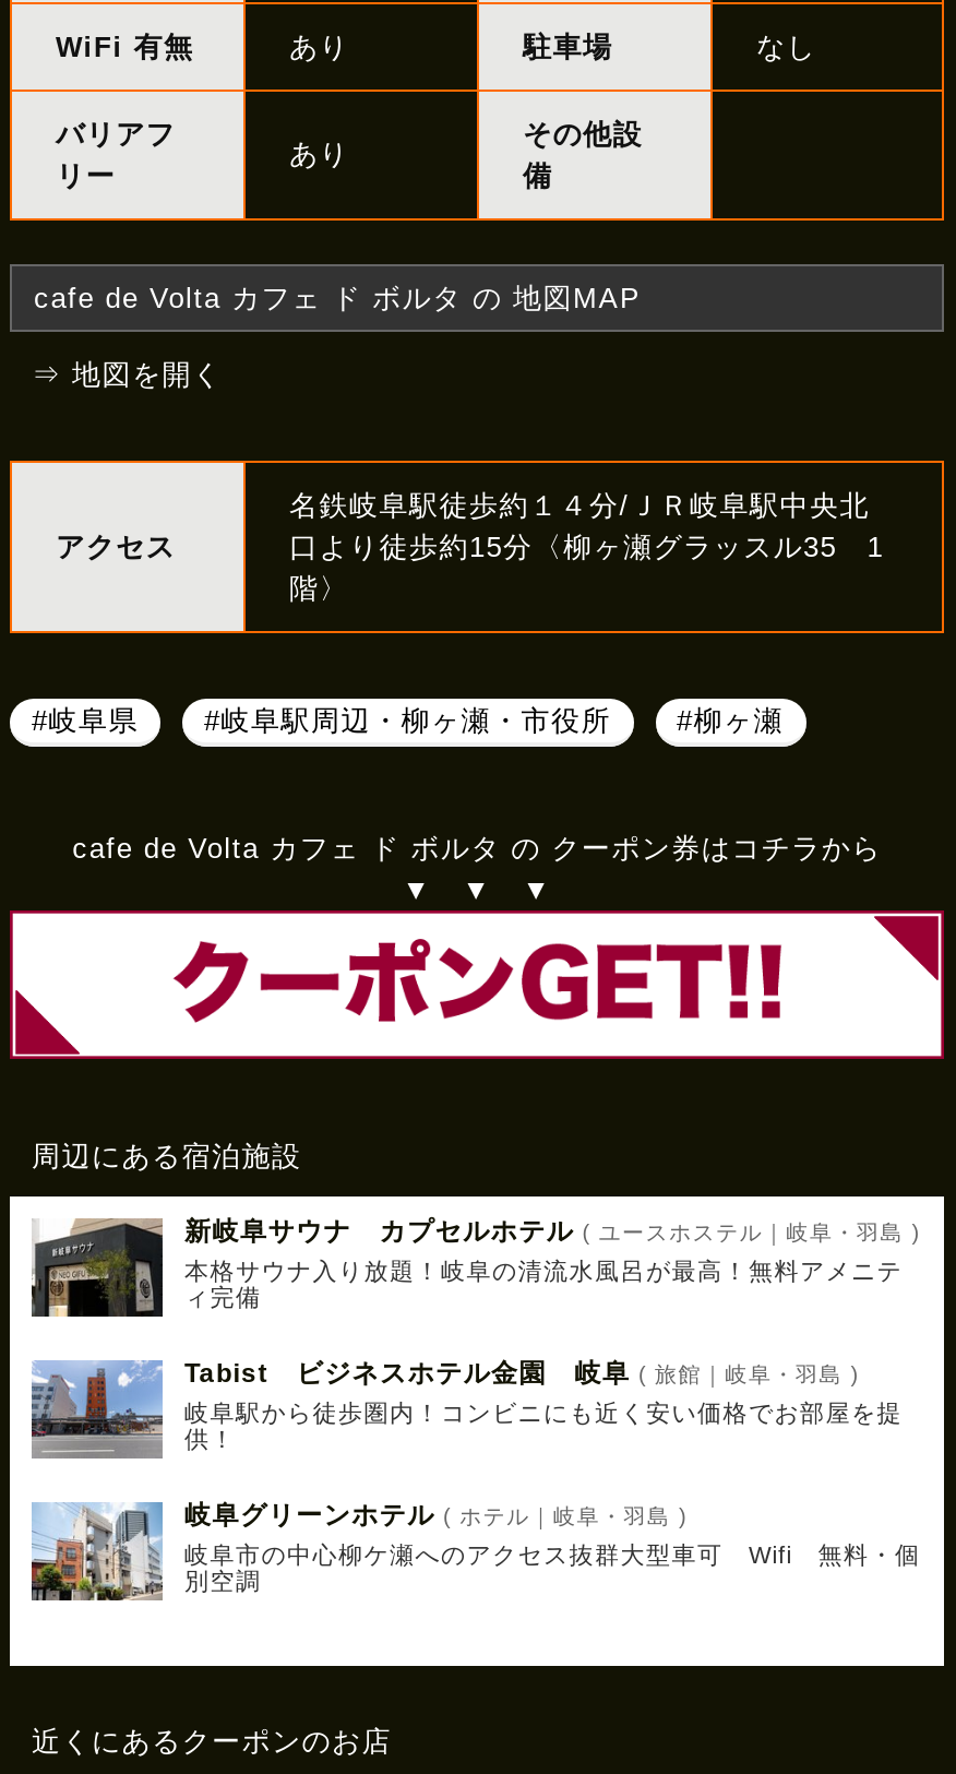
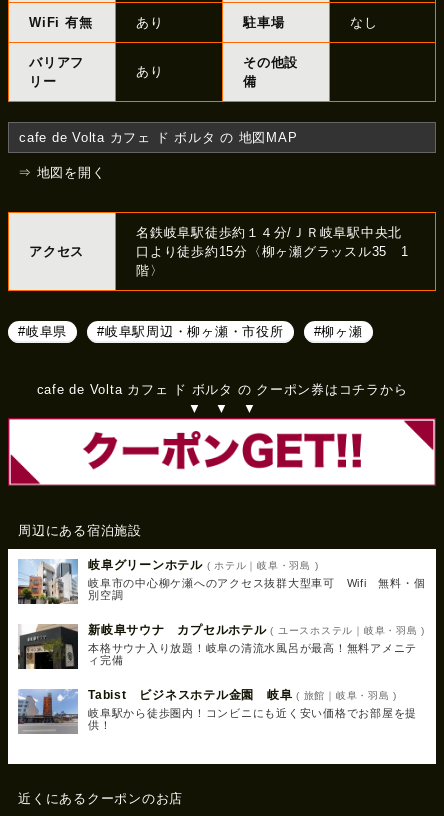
moved [27,1216,920,1452] -> [16,623,425,731]: [image] | 新岐阜サウナ カプセルホテル( ユースホステル｜岐阜・羽島 ) | 本格サウナ入り放題！岐阜の清流水風呂が最高！無料アメニテ | ィ完備 | Tabist ビジネスホテル金園 岐阜( 旅館｜岐阜・羽島 ) | 岐阜駅から徒歩圏内！コンビニにも近く安い価格でお部屋を提 | 供！
moved [32,1500,920,1600] -> [18,558,425,605]: [image] | 岐阜グリーンホテル( ホテル｜岐阜・羽島 ) | 岐阜市の中心柳ケ瀬へのアクセス抜群大型車可 Wifi 無料・個 | 別空調

